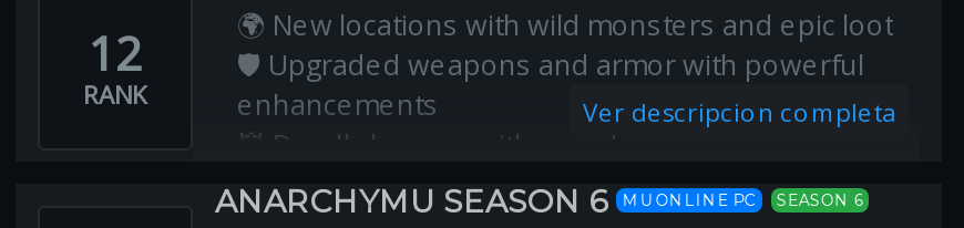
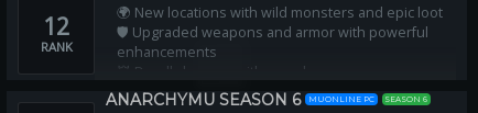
[583,95,895,128] Ver descripcion completa -> none

